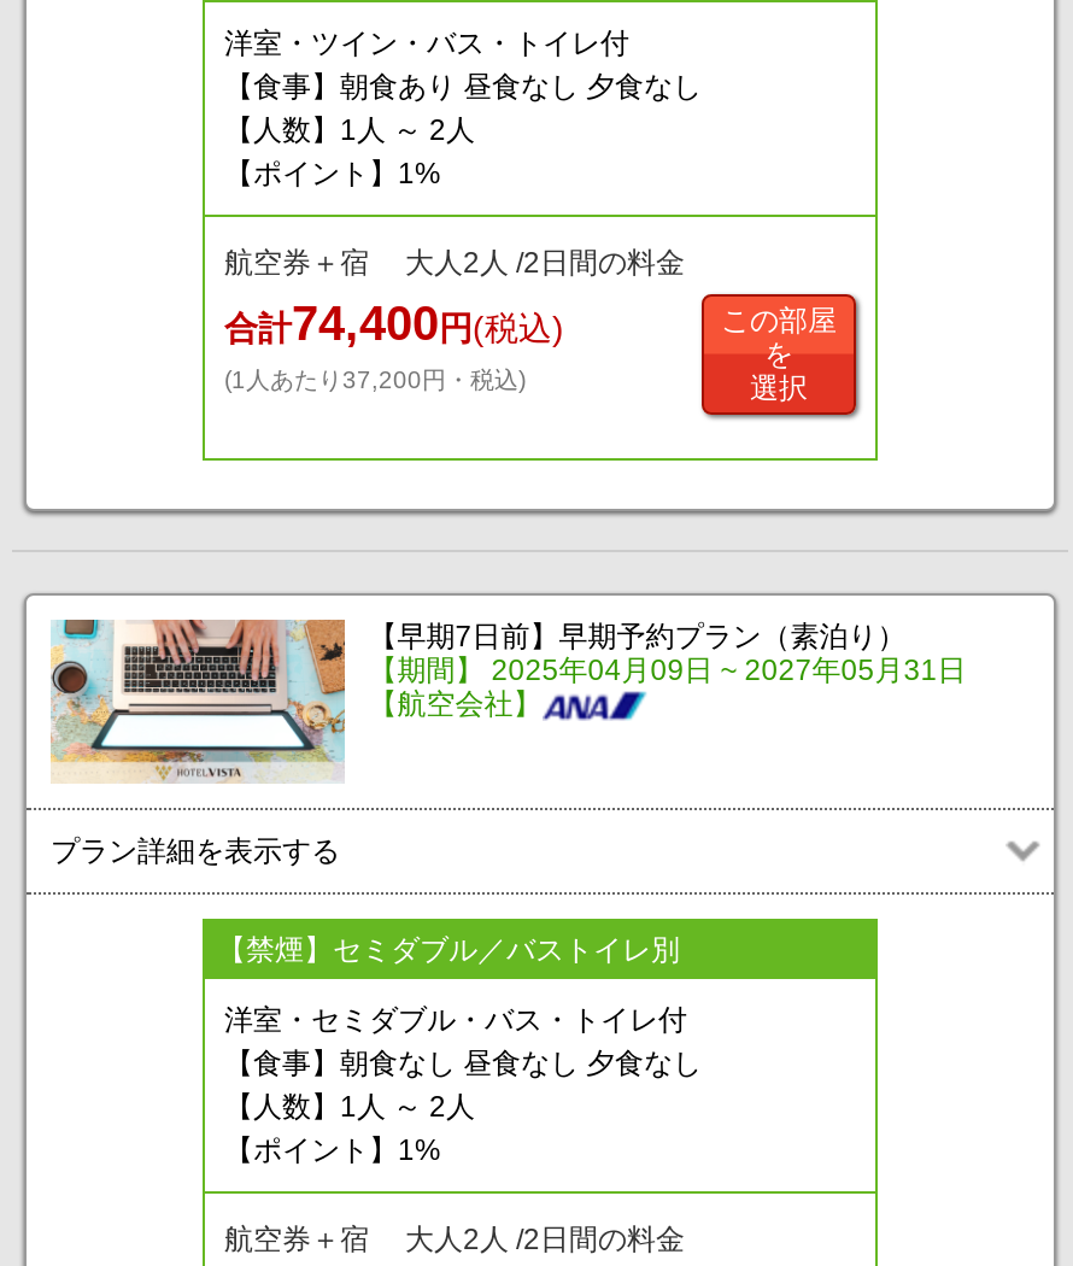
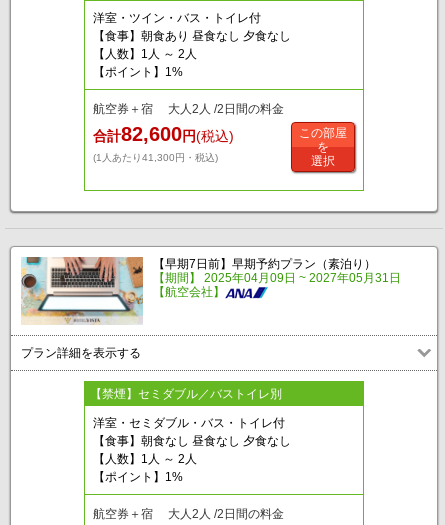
[224,295,564,348] 合計74,400円(税込) -> [93,122,234,144] 合計82,600円(税込)
[224,365,526,392] (1人あたり37,200円・税込) -> [93,151,218,162] (1人あたり41,300円・税込)

